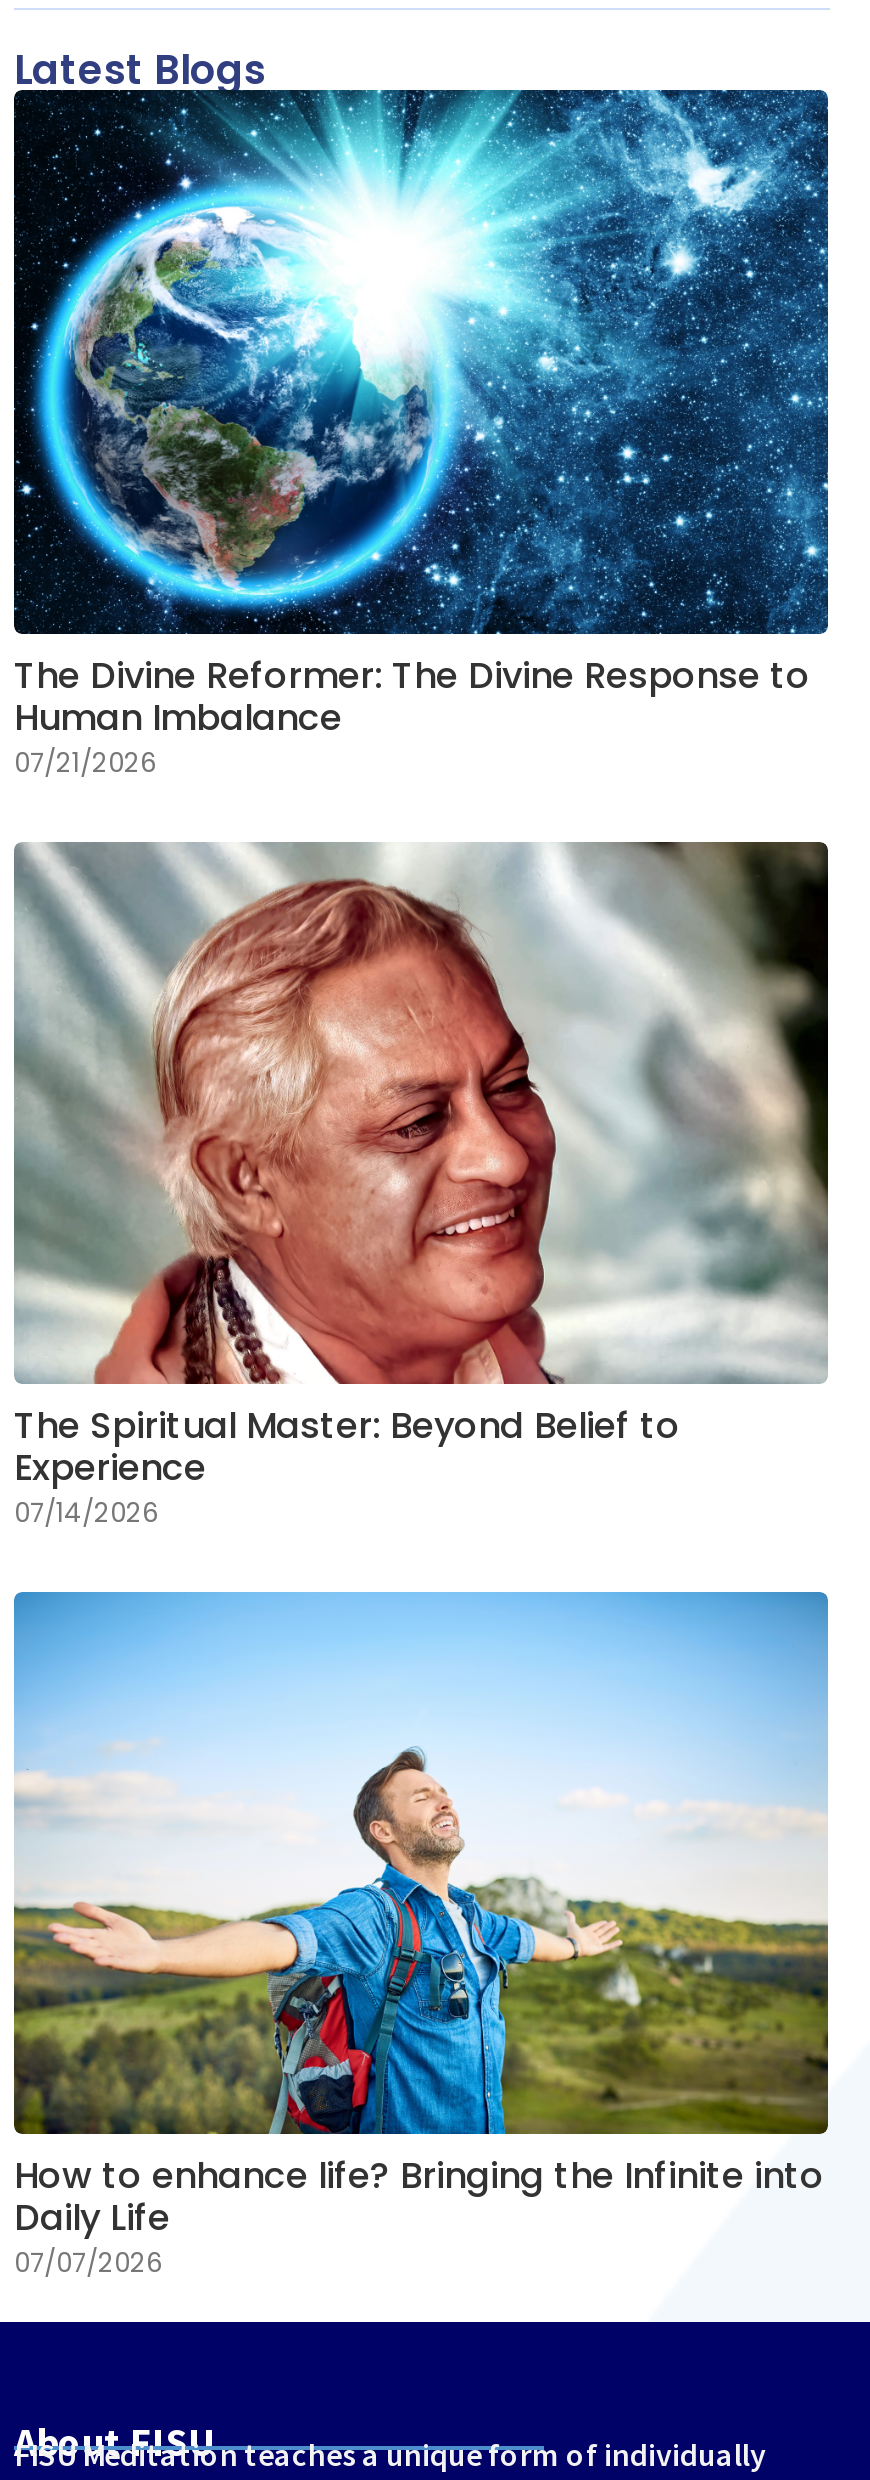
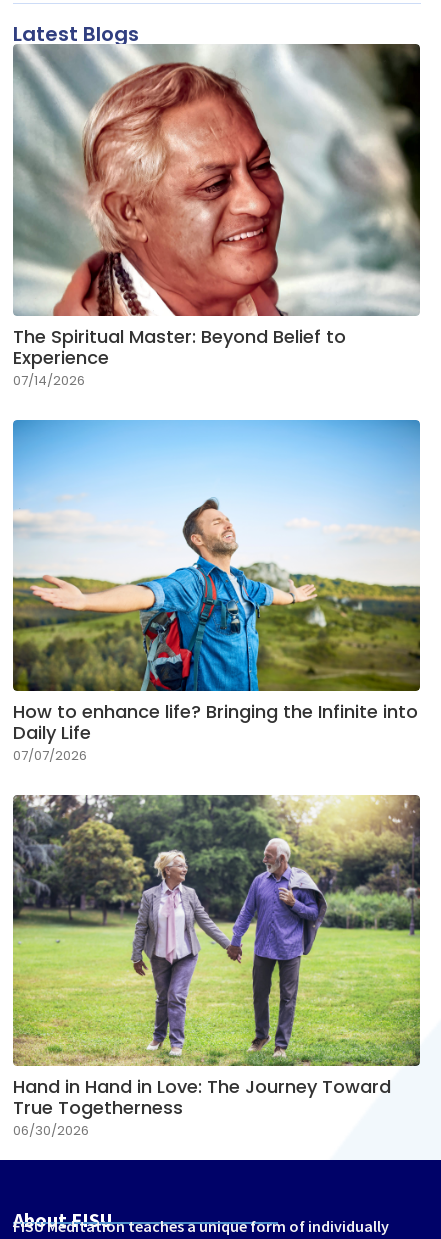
[12,88,830,782] [image] | The Divine Reformer: The Divine Response to | Human Imbalance | 07/21/2026 -> none
moved [12,840,830,2283] -> [12,44,421,765]: [image] | The Spiritual Master: Beyond Belief to | Experience | 07/14/2026 | How to enhance life? Bringing the Infinite into | Daily Life | 07/07/2026
none -> [12,794,421,1140] [image] | Hand in Hand in Love: The Journey Toward | True Togetherness | 06/30/2026

